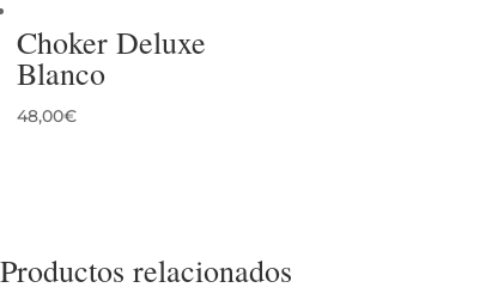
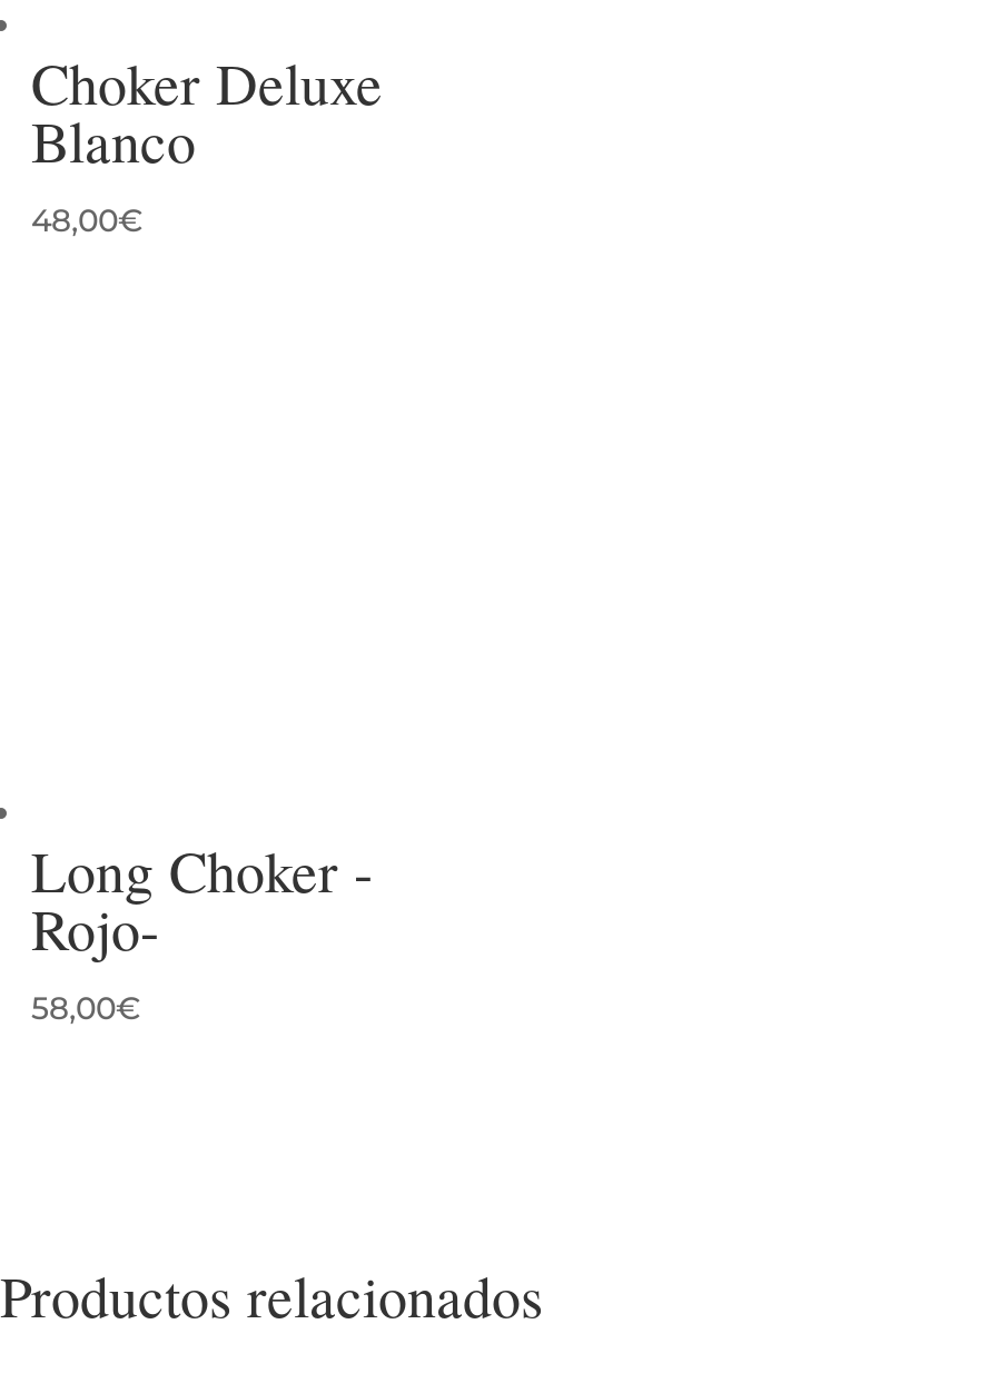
none -> [31,833,374,1029] Long Choker - | Rojo- | 58,00€

